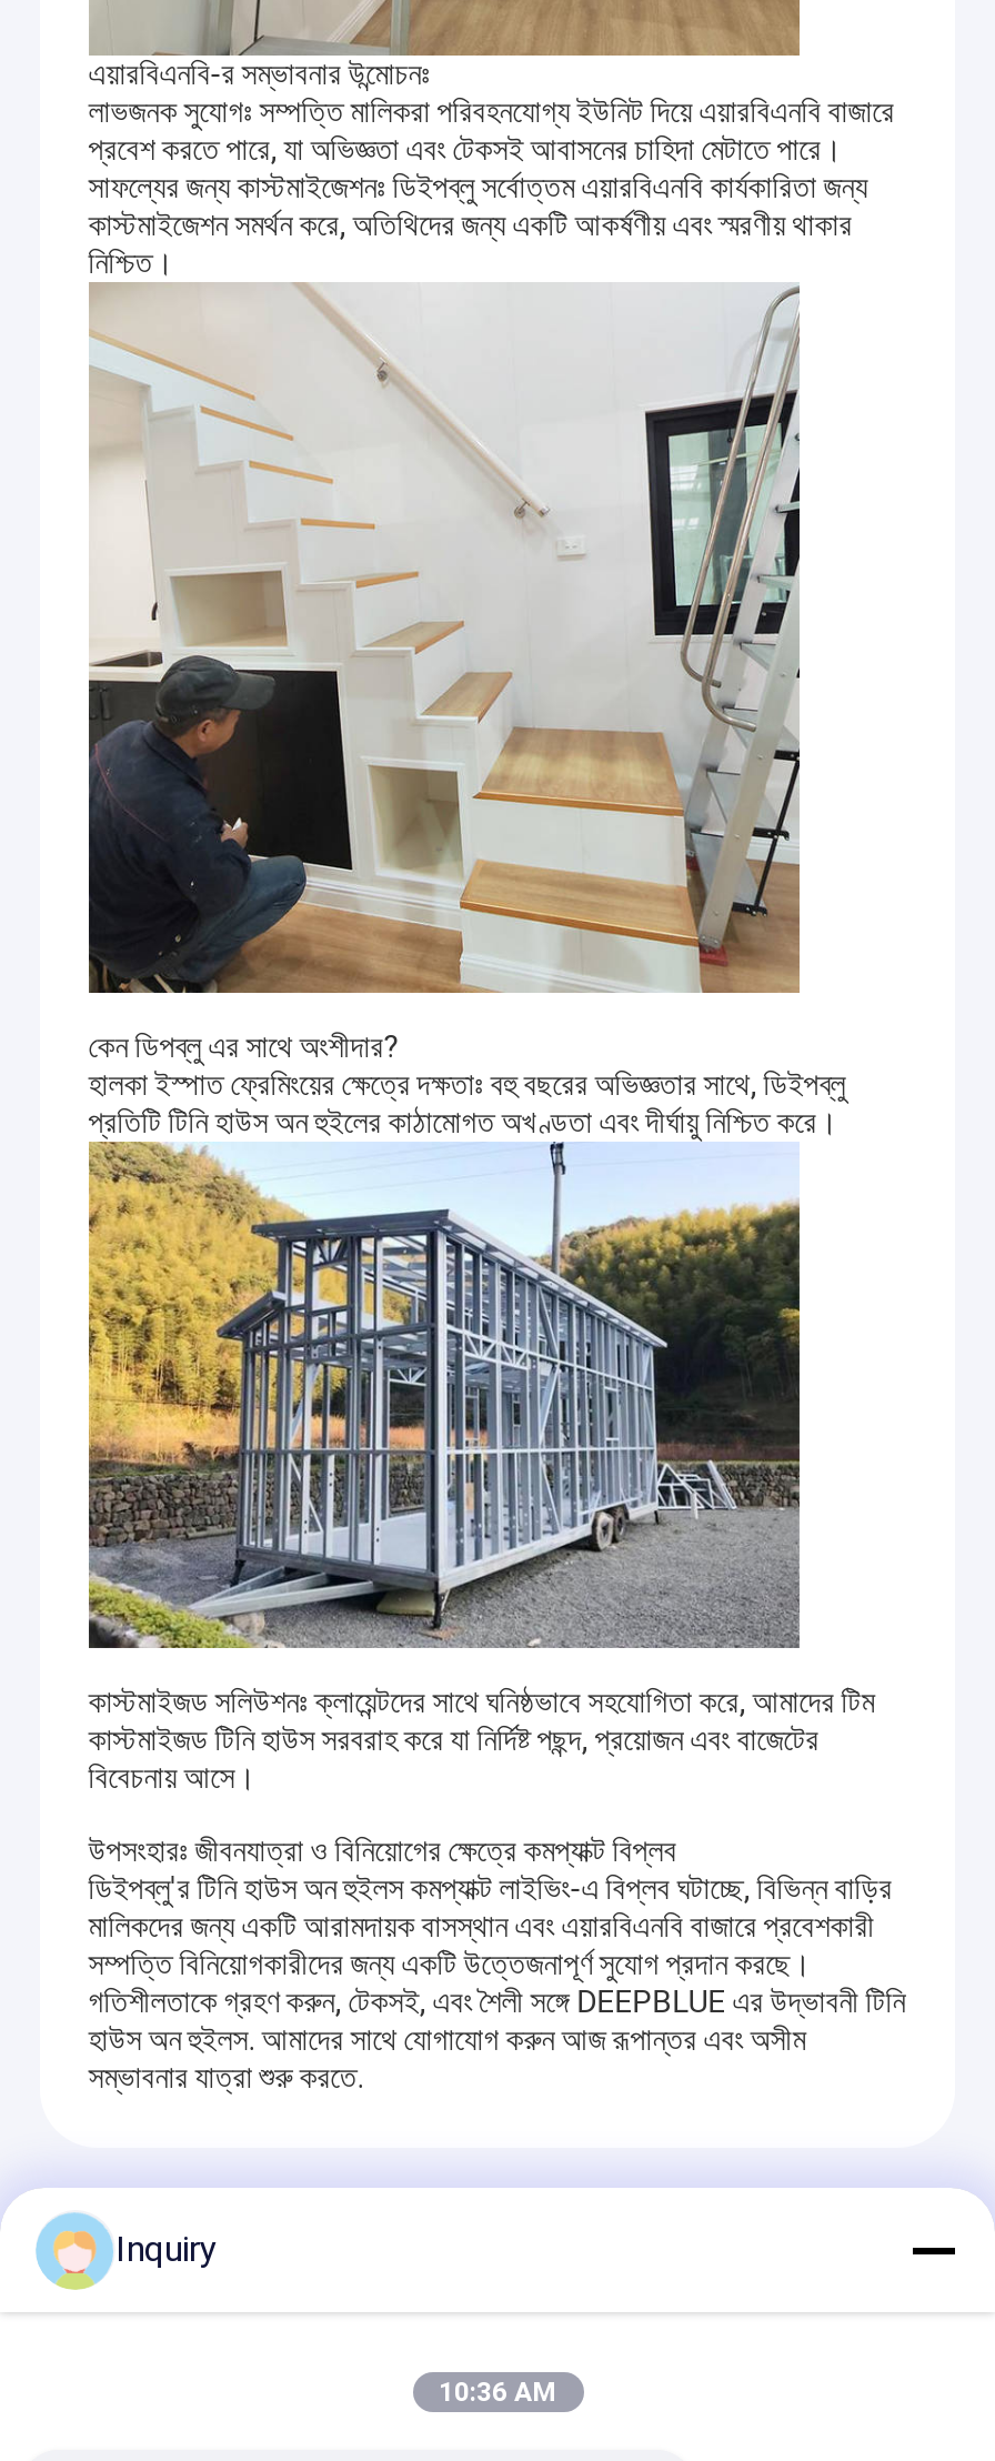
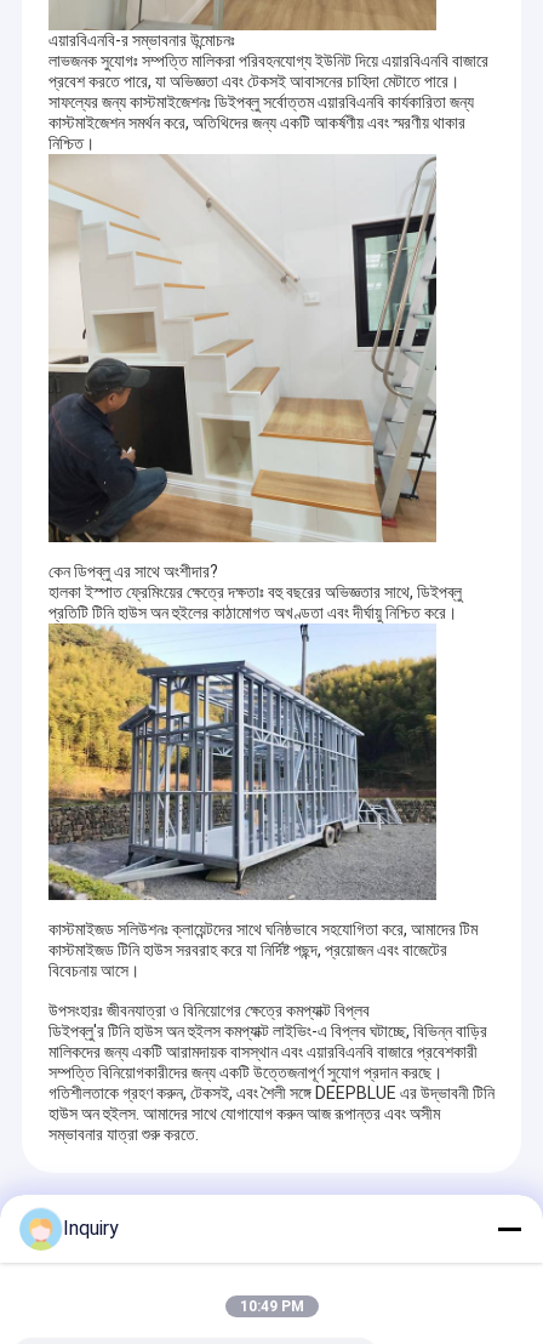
[439,2377,556,2408] 10:36 AM -> [239,1298,304,1315] 10:49 PM

